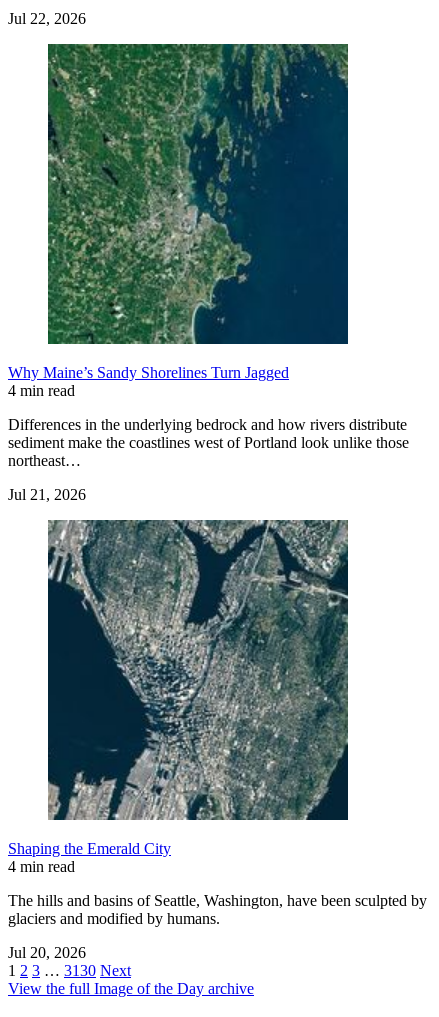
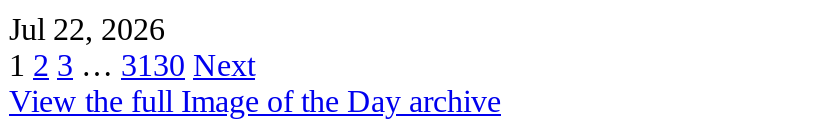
[8,43,409,503] [image] | Why Maine’s Sandy Shorelines Turn Jagged | 4 min read | Differences in the underlying bedrock and how rivers distribute | sediment make the coastlines west of Portland look unlike those | northeast… | Jul 21, 2026 -> none
[8,519,427,961] [image] | Shaping the Emerald City | 4 min read | The hills and basins of Seattle, Washington, have been sculpted by | glaciers and modified by humans. | Jul 20, 2026 -> none

